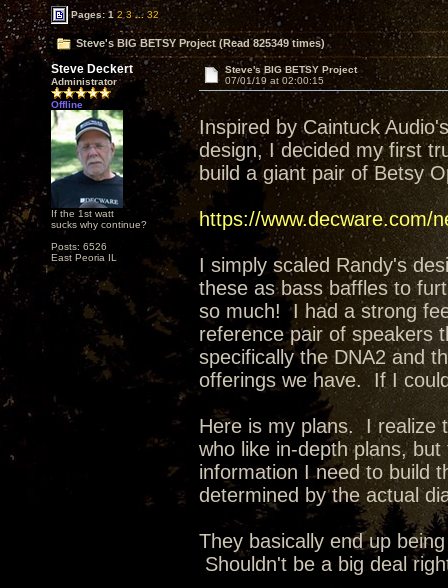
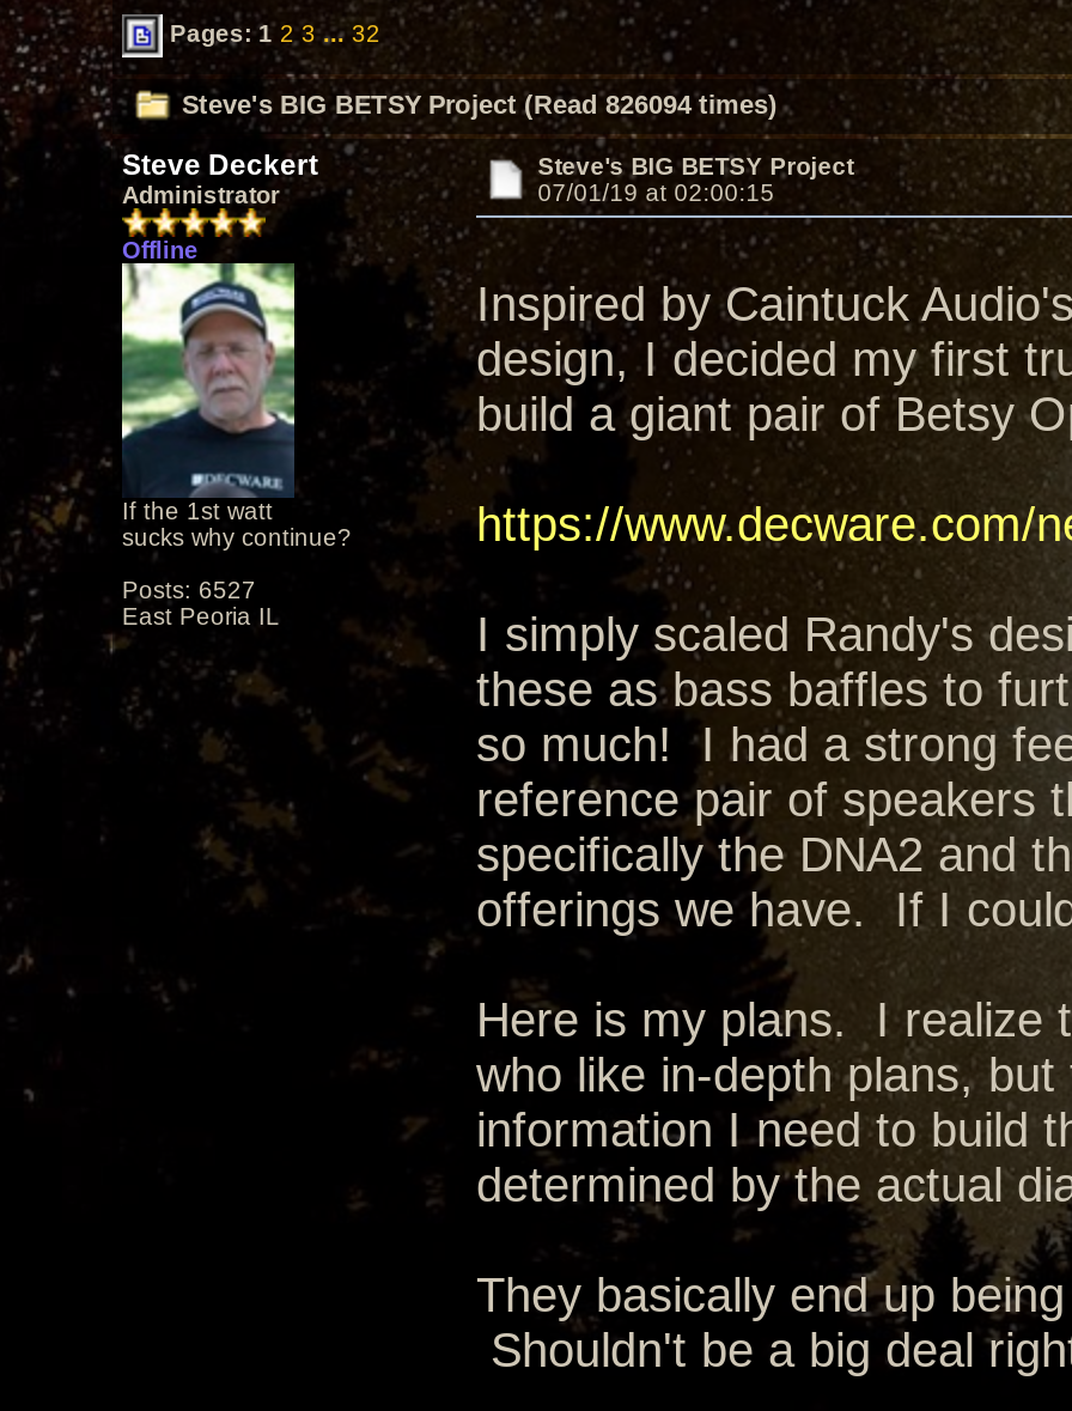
[73,37,325,49] Steve's BIG BETSY Project (Read 825349 times) -> [175,90,778,118] Steve's BIG BETSY Project (Read 826094 times)
[51,241,107,252] Posts: 6526 -> [122,577,256,603] Posts: 6527

